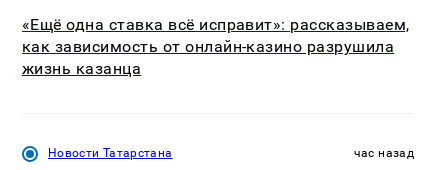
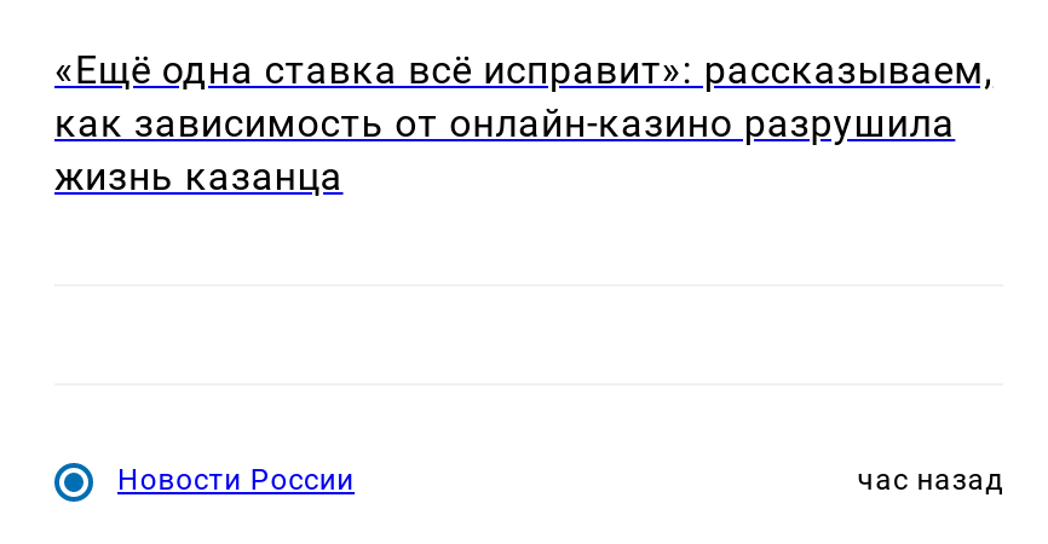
[48,146,172,160] Новости Татарстана -> [117,464,355,498] Новости России

